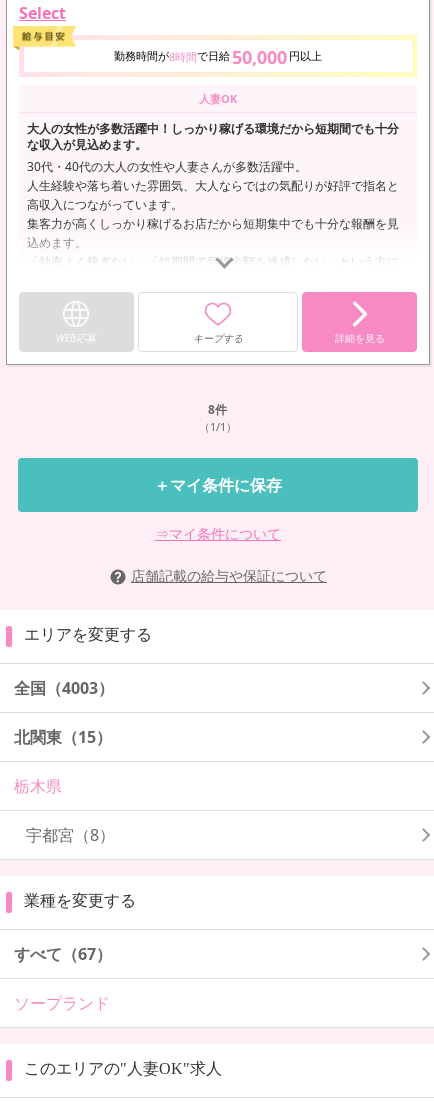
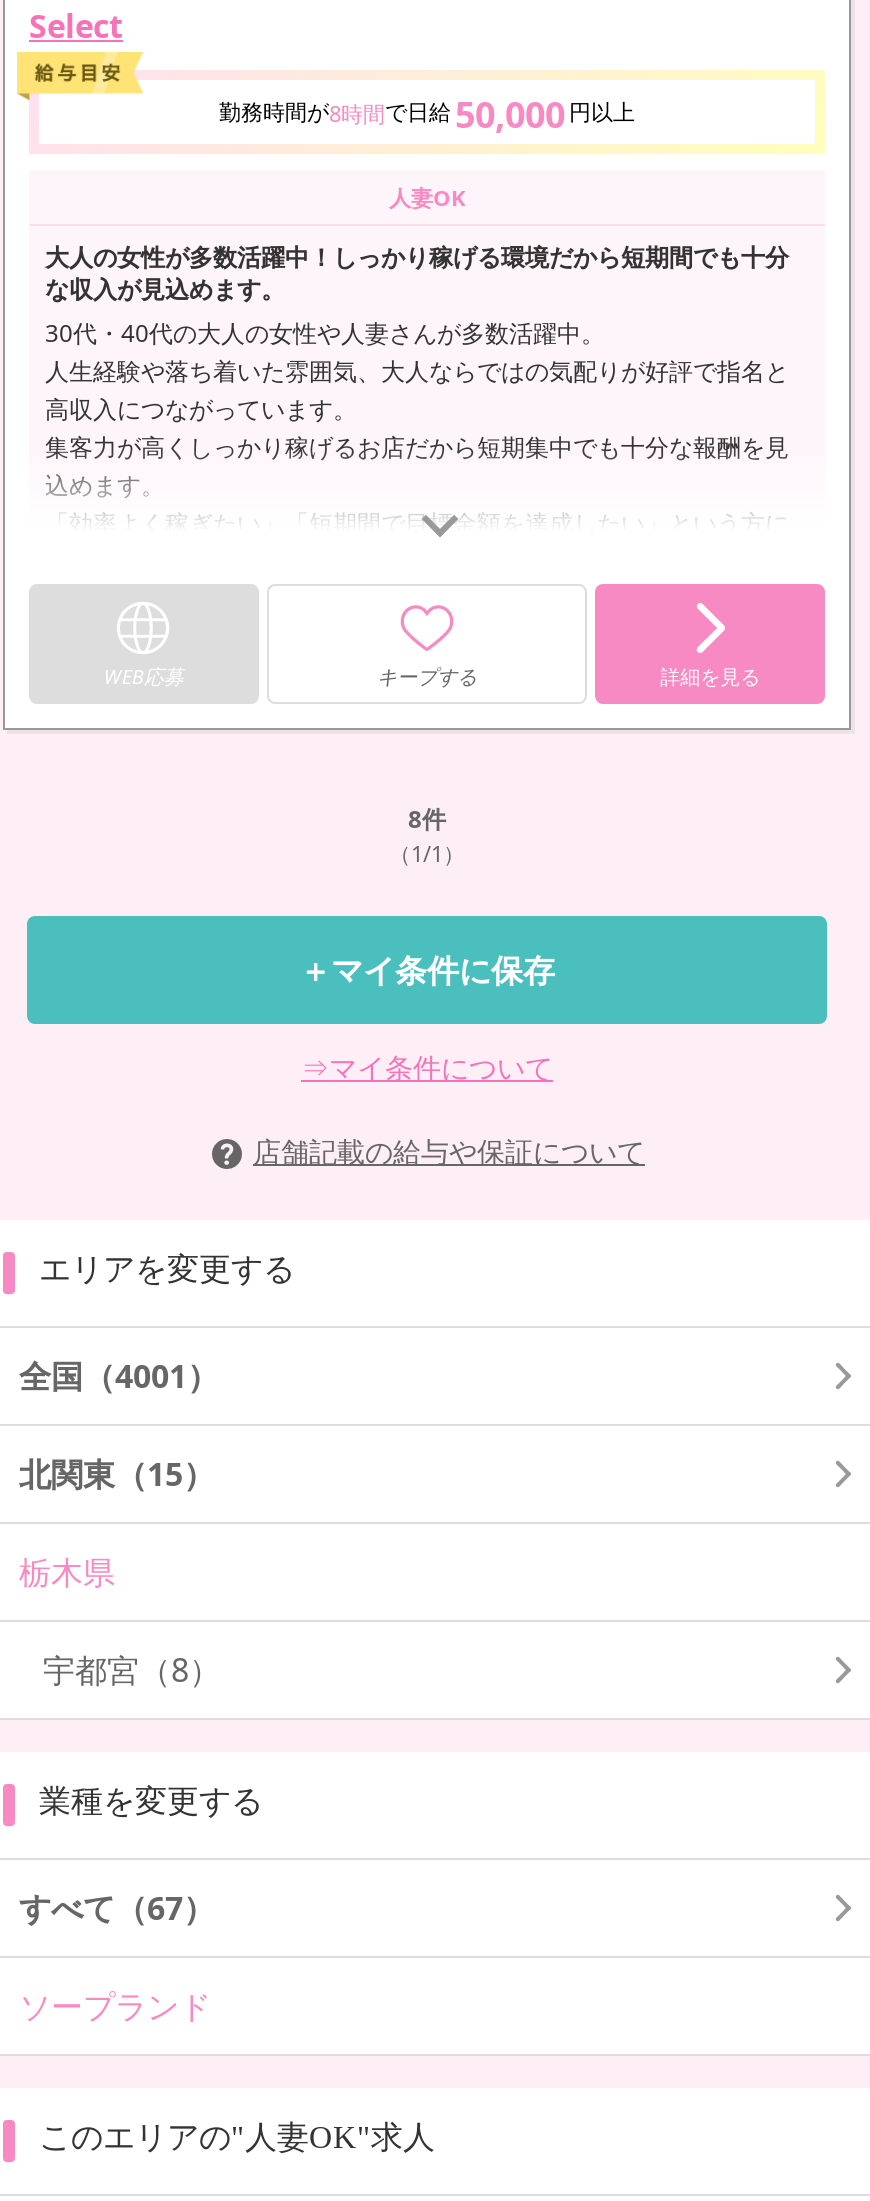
[14,677,114,699] 全国（4003） -> [19,1355,219,1399] 全国（4001）

